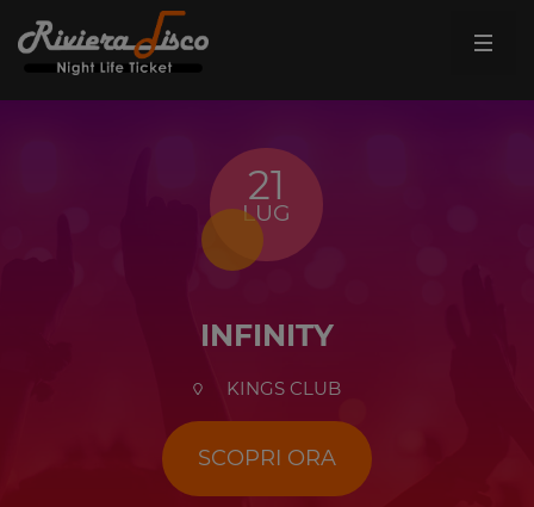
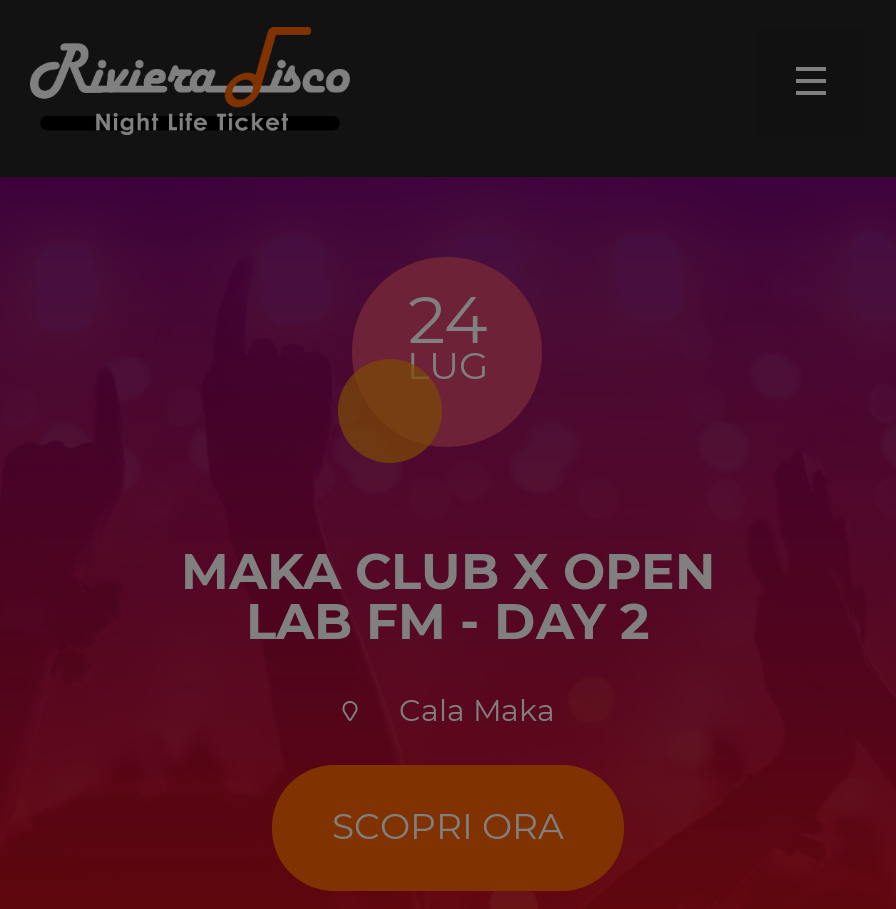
[249,161,285,209] 21 -> [408,279,488,359] 24
[200,317,334,353] INFINITY -> [181,541,715,651] MAKA CLUB X OPEN | LAB FM - DAY 2
[222,377,341,400] KINGS CLUB -> [391,691,555,729] Cala Maka

